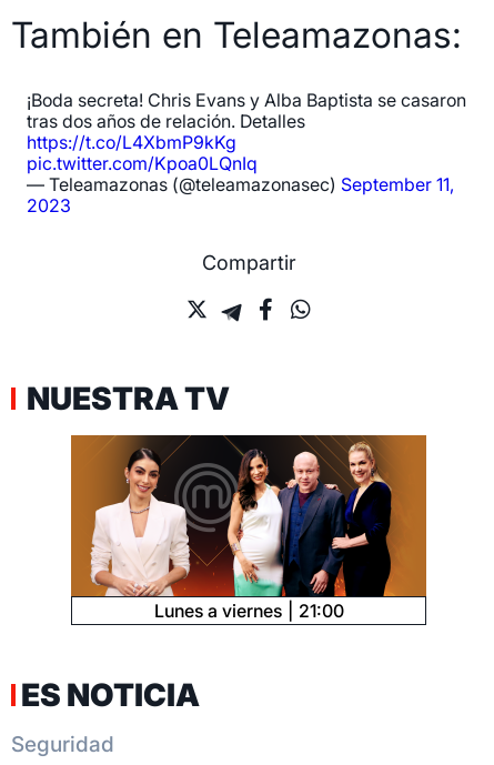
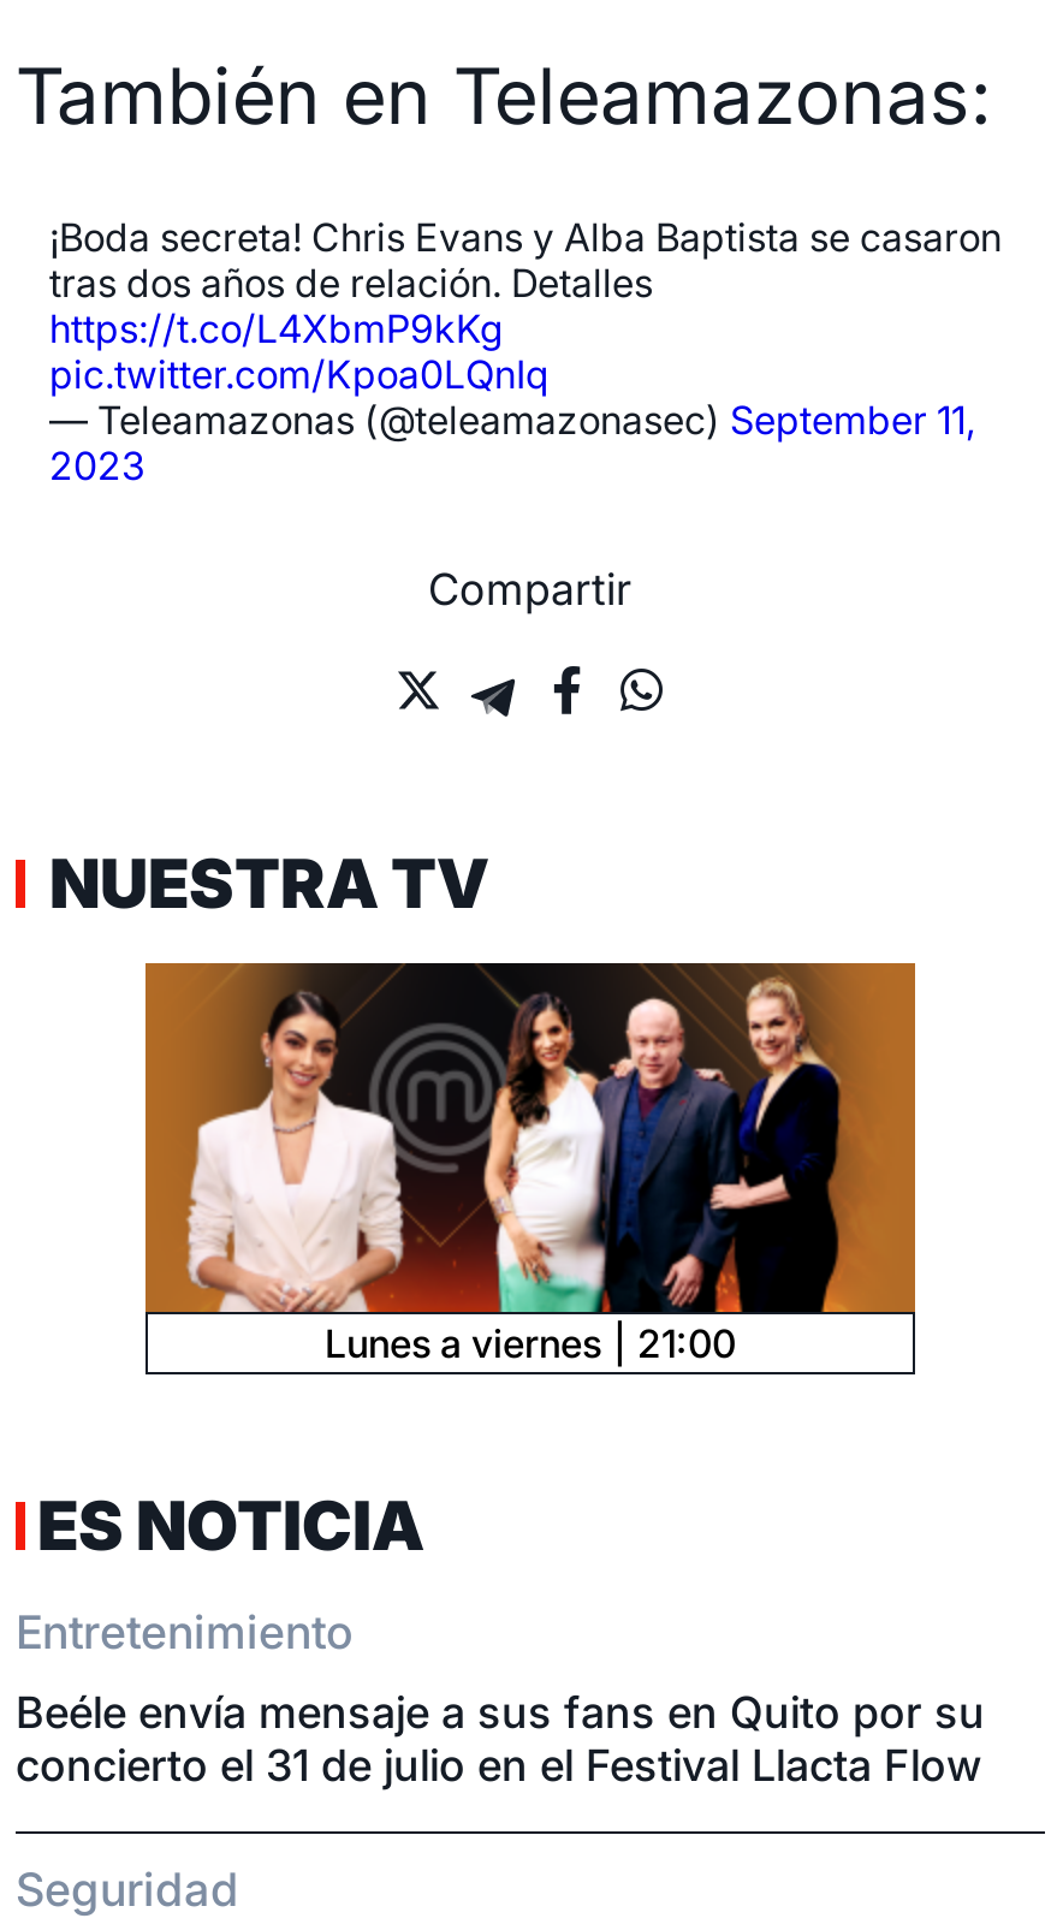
none -> [16,1607,985,1792] Entretenimiento | Beéle envía mensaje a sus fans en Quito por su | concierto el 31 de julio en el Festival Llacta Flow

